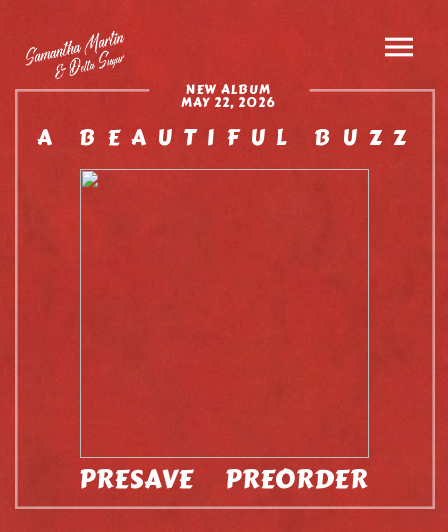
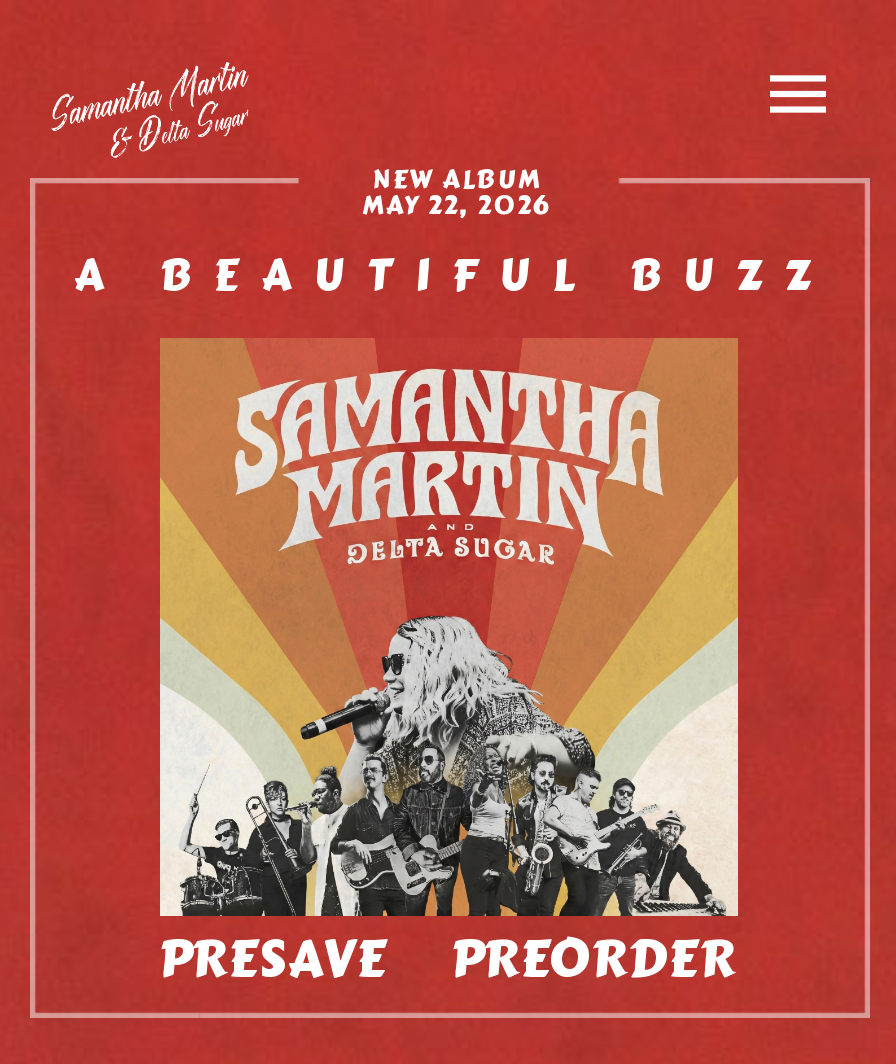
none -> [160,338,738,918] [image]

